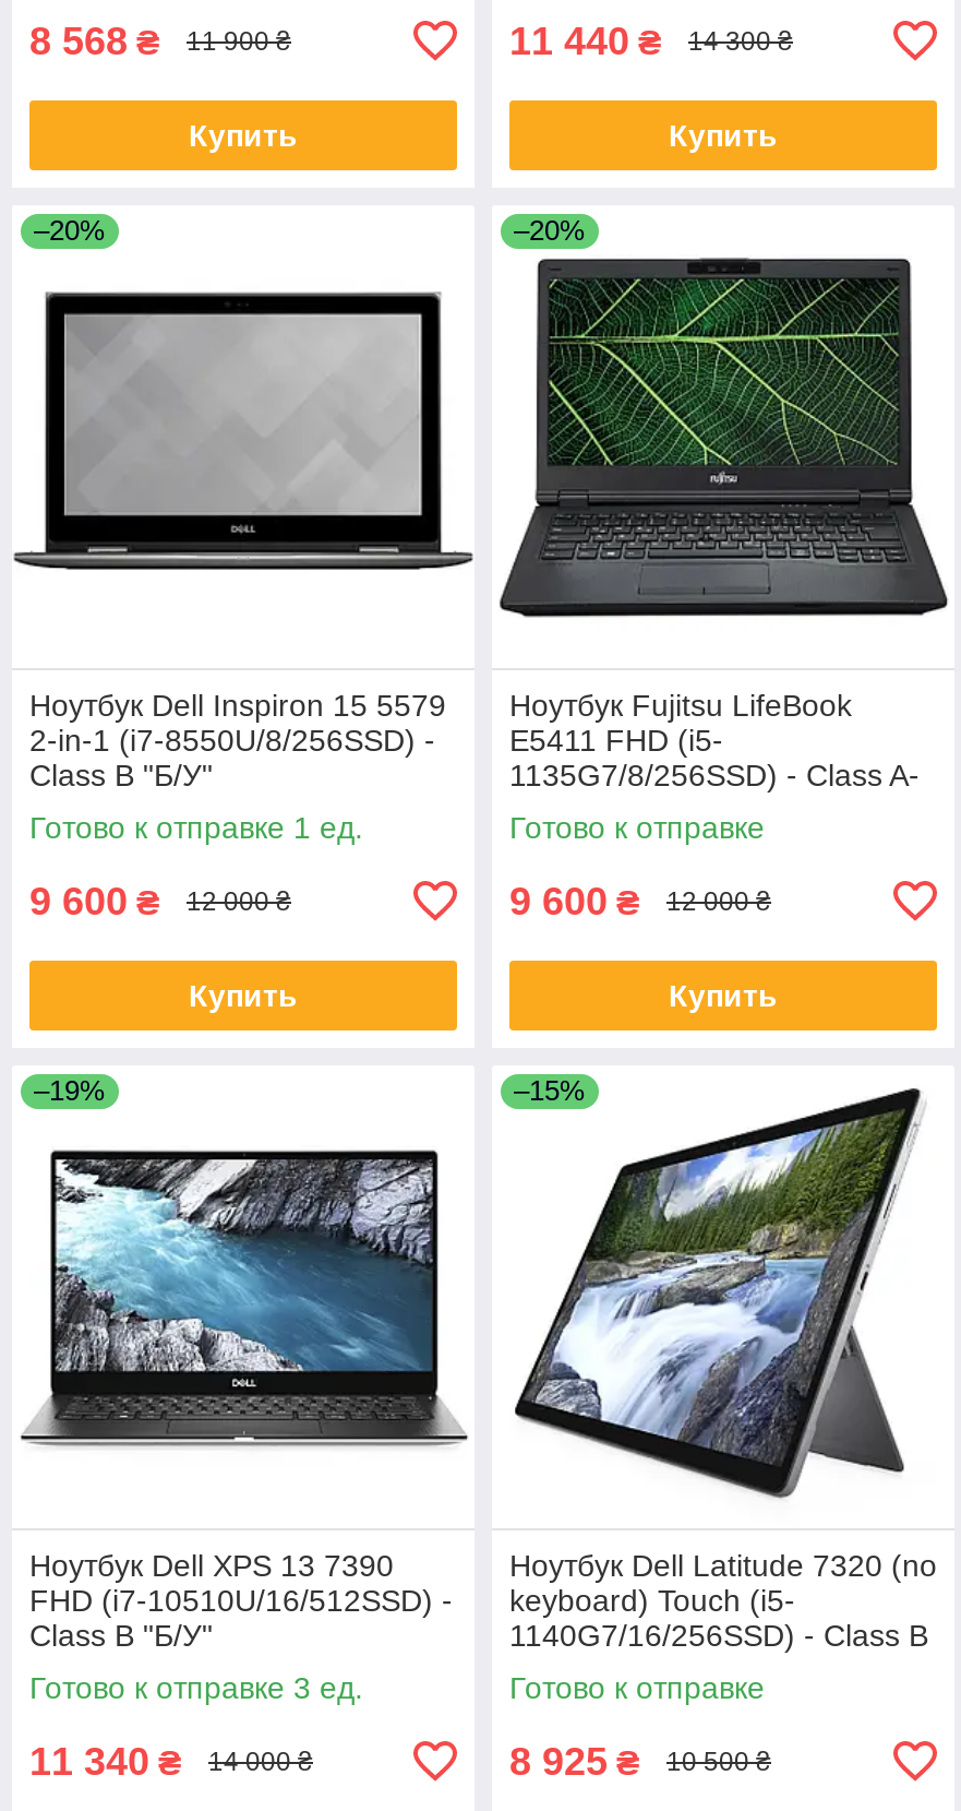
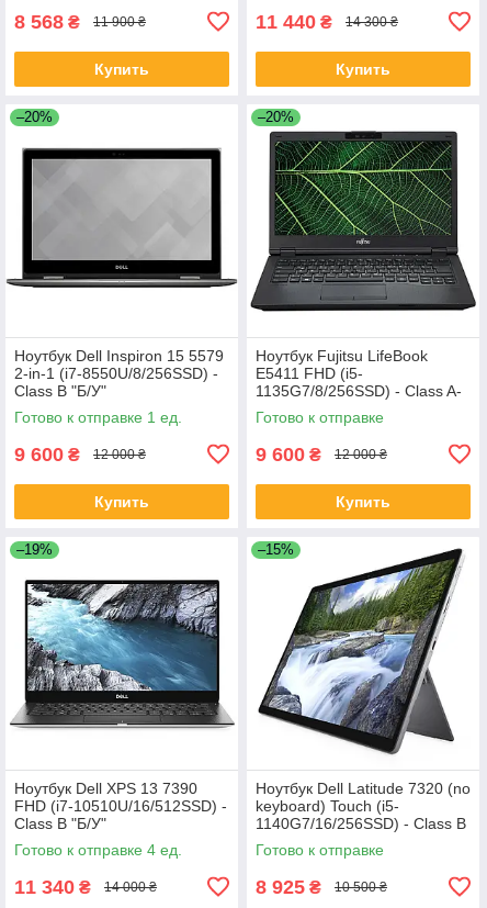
[29,1670,363,1705] Готово к отправке 3 ед. -> [14,841,182,858] Готово к отправке 4 ед.

